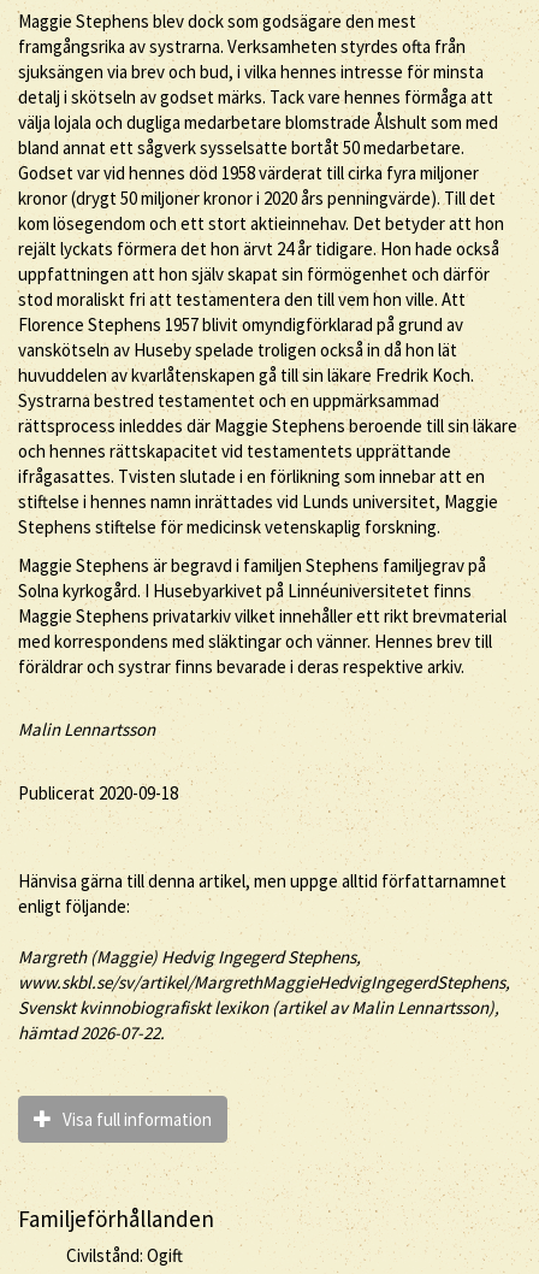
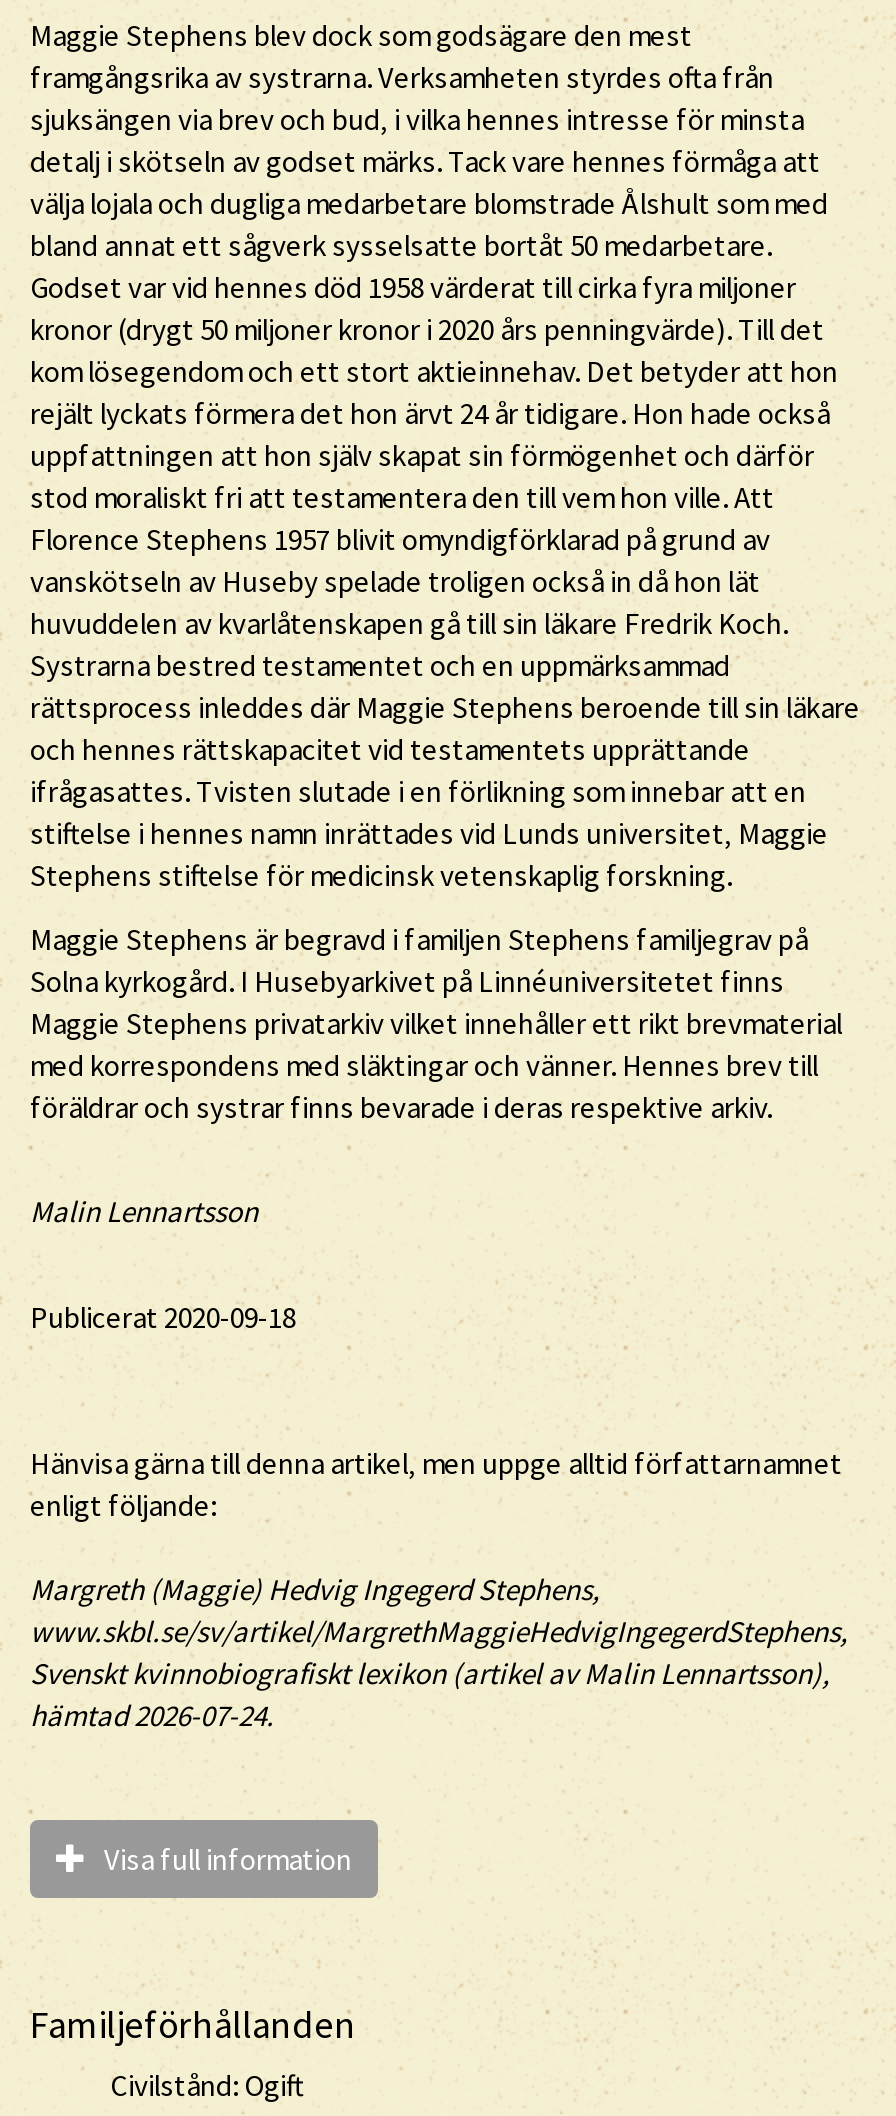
[18,1021,165,1044] hämtad 2026-07-22. -> [30,1696,274,1734] hämtad 2026-07-24.

